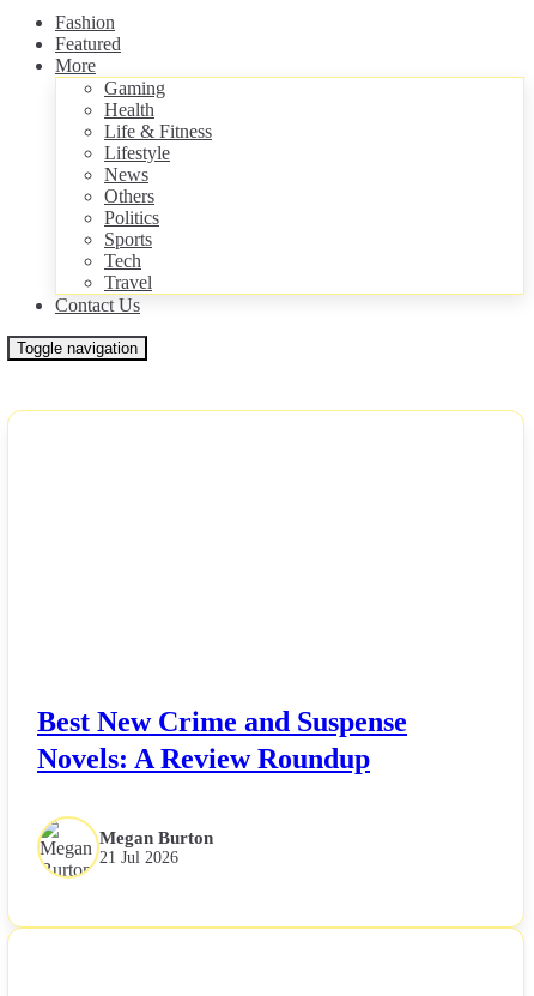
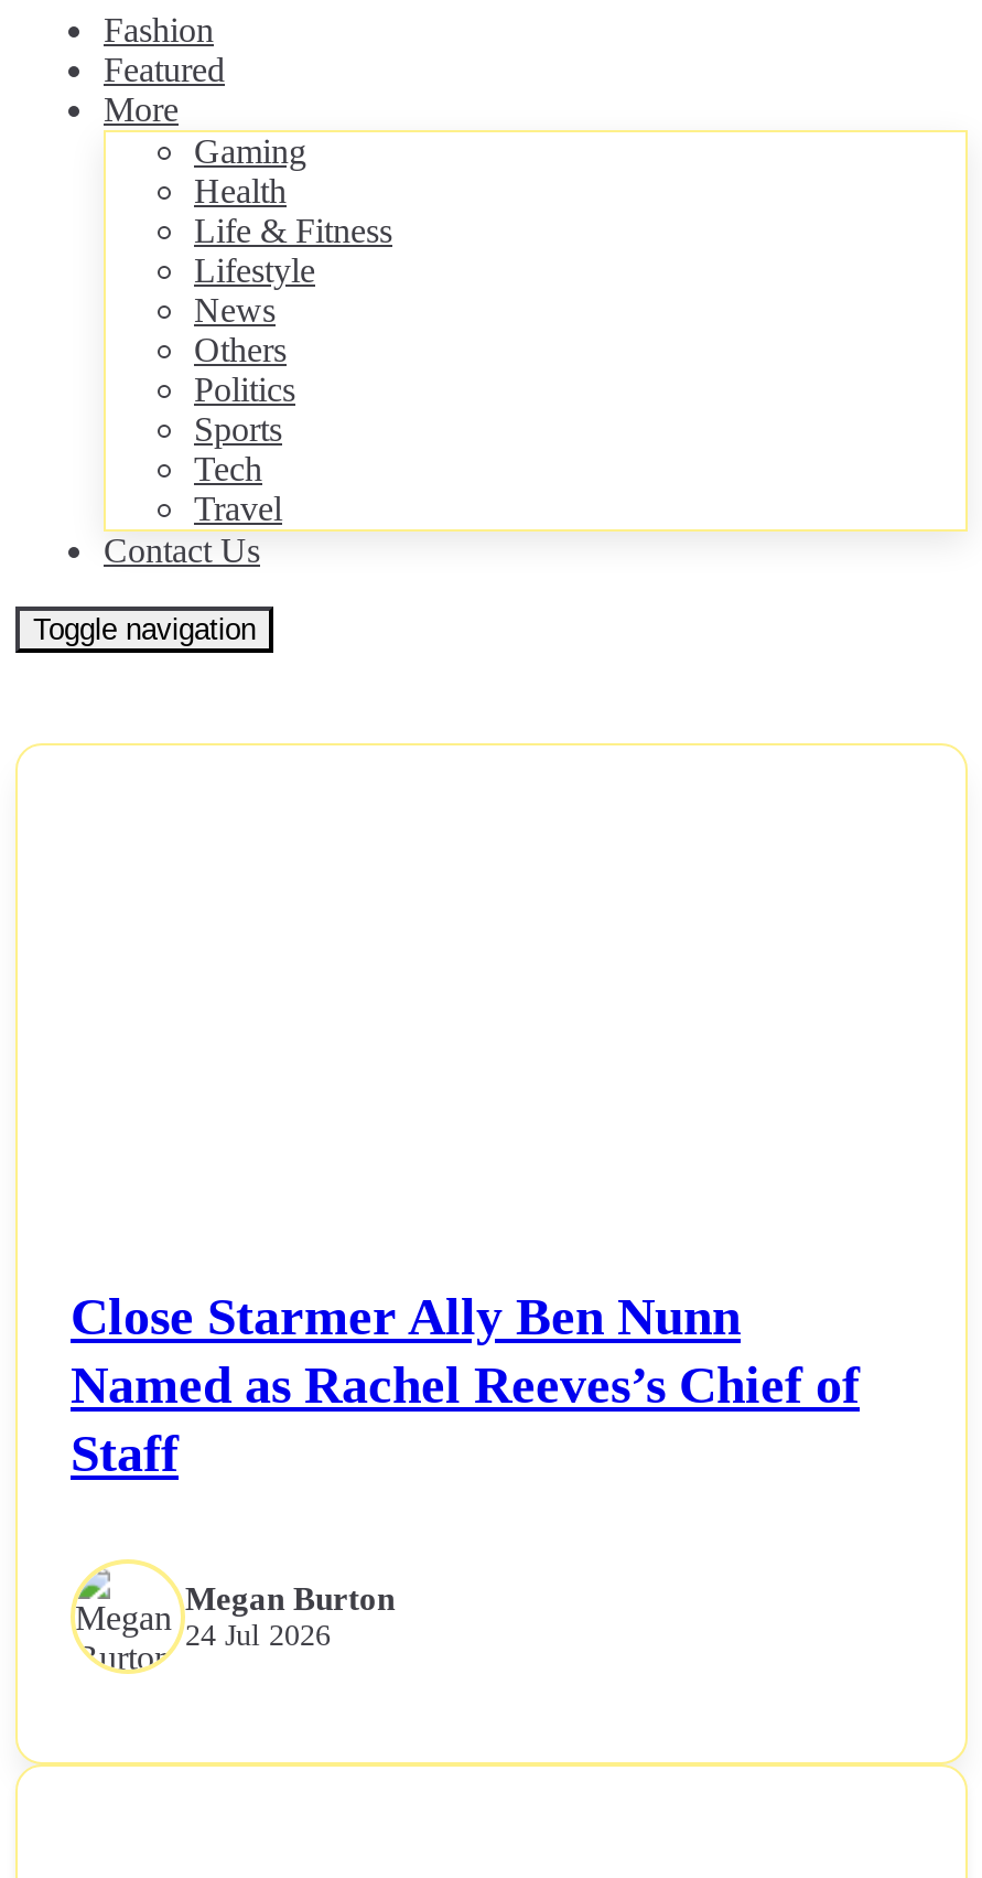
[37,706,407,774] Best New Crime and Suspense | Novels: A Review Roundup -> [71,1288,860,1482] Close Starmer Ally Ben Nunn | Named as Rachel Reeves’s Chief of | Staff
[99,848,178,866] 21 Jul 2026 -> [185,1619,331,1652] 24 Jul 2026

